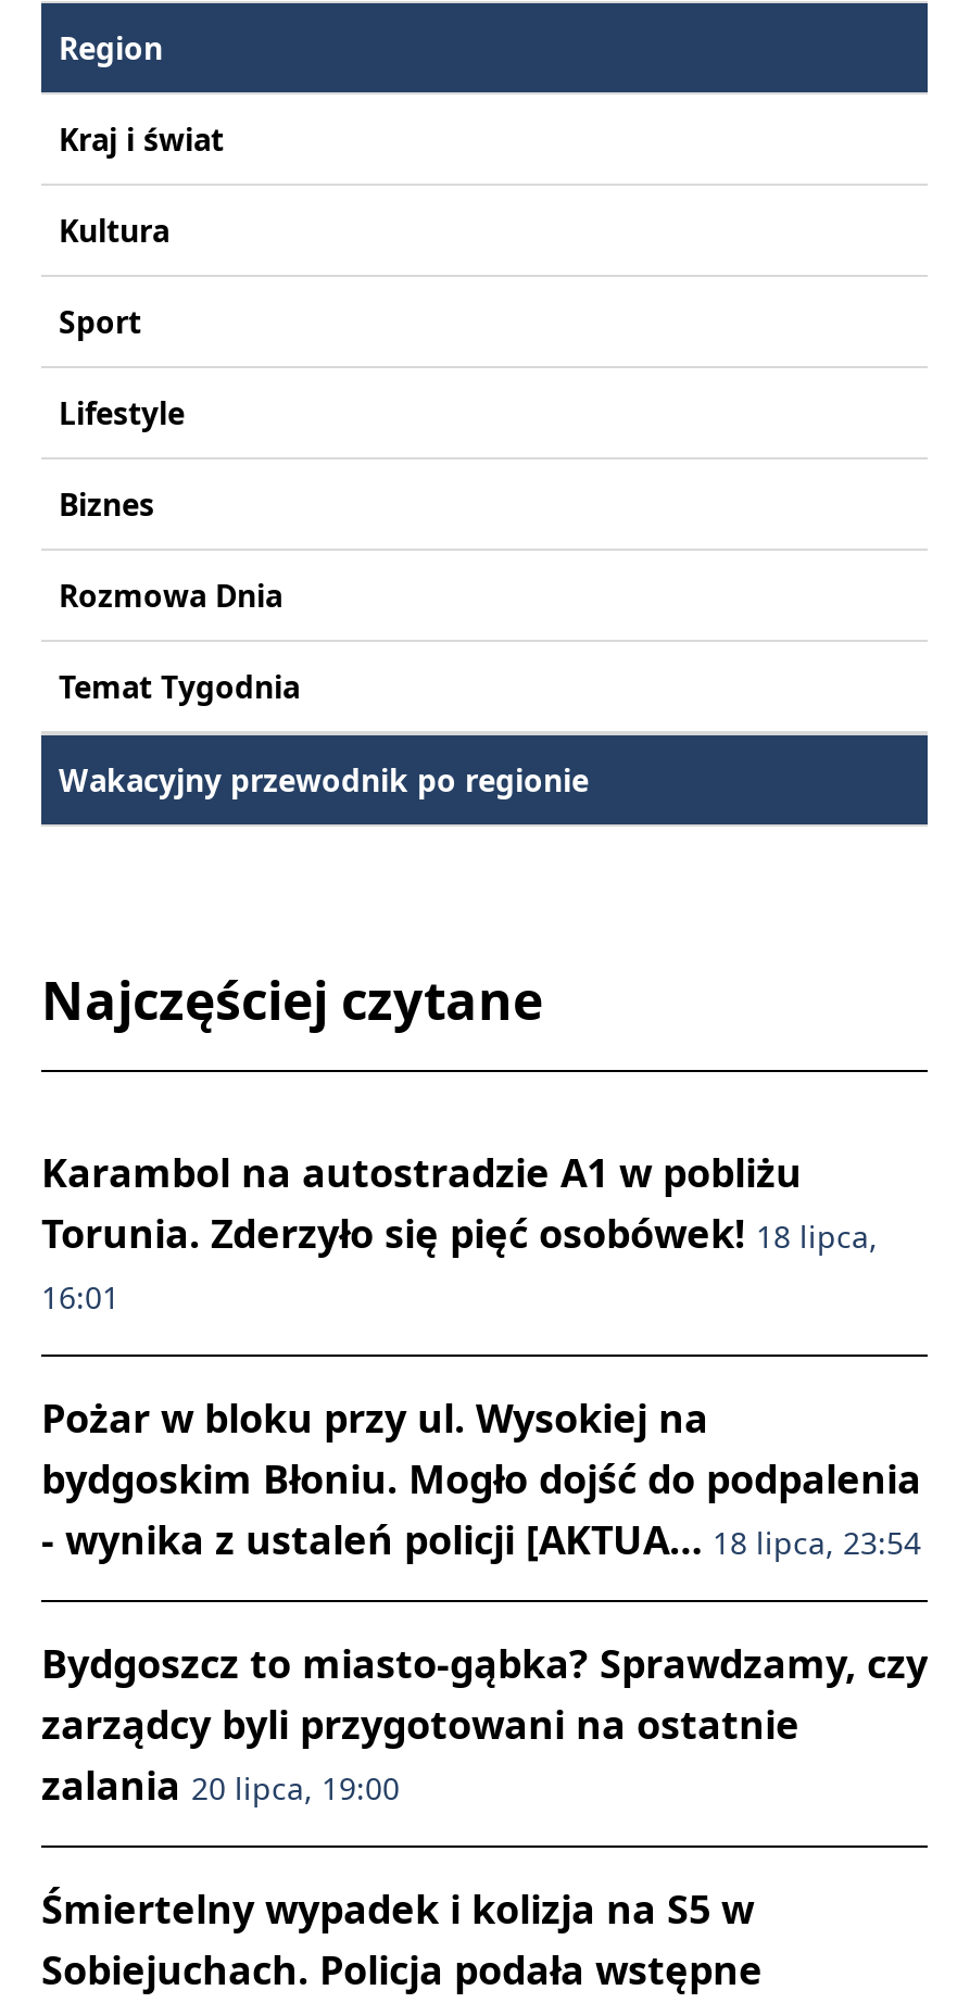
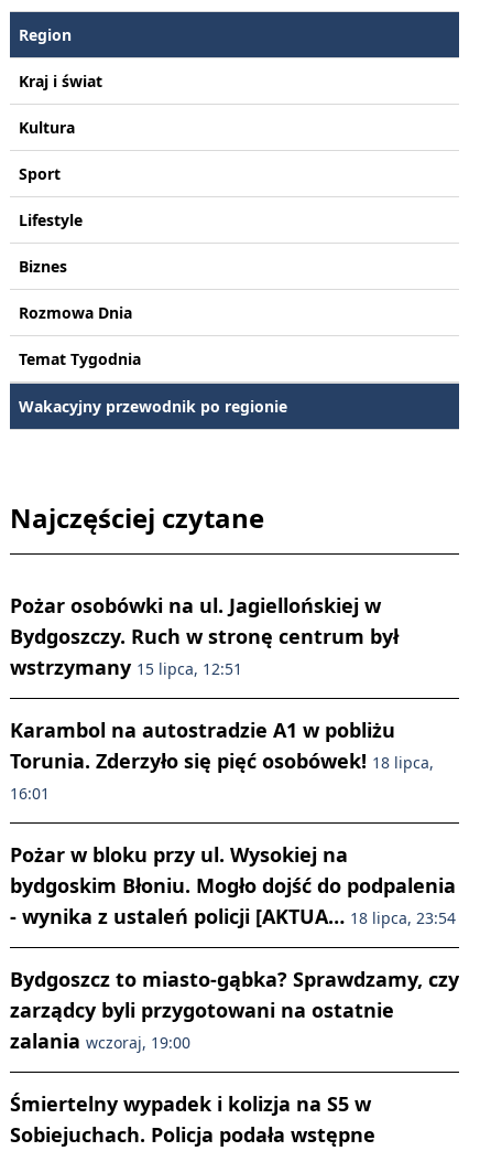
none -> [10,592,399,680] Pożar osobówki na ul. Jagiellońskiej w | Bydgoszczy. Ruch w stronę centrum był | wstrzymany 15 lipca, 12:51
[41,1760,400,1812] zalania 20 lipca, 19:00 -> [10,1028,190,1054] zalania wczoraj, 19:00

